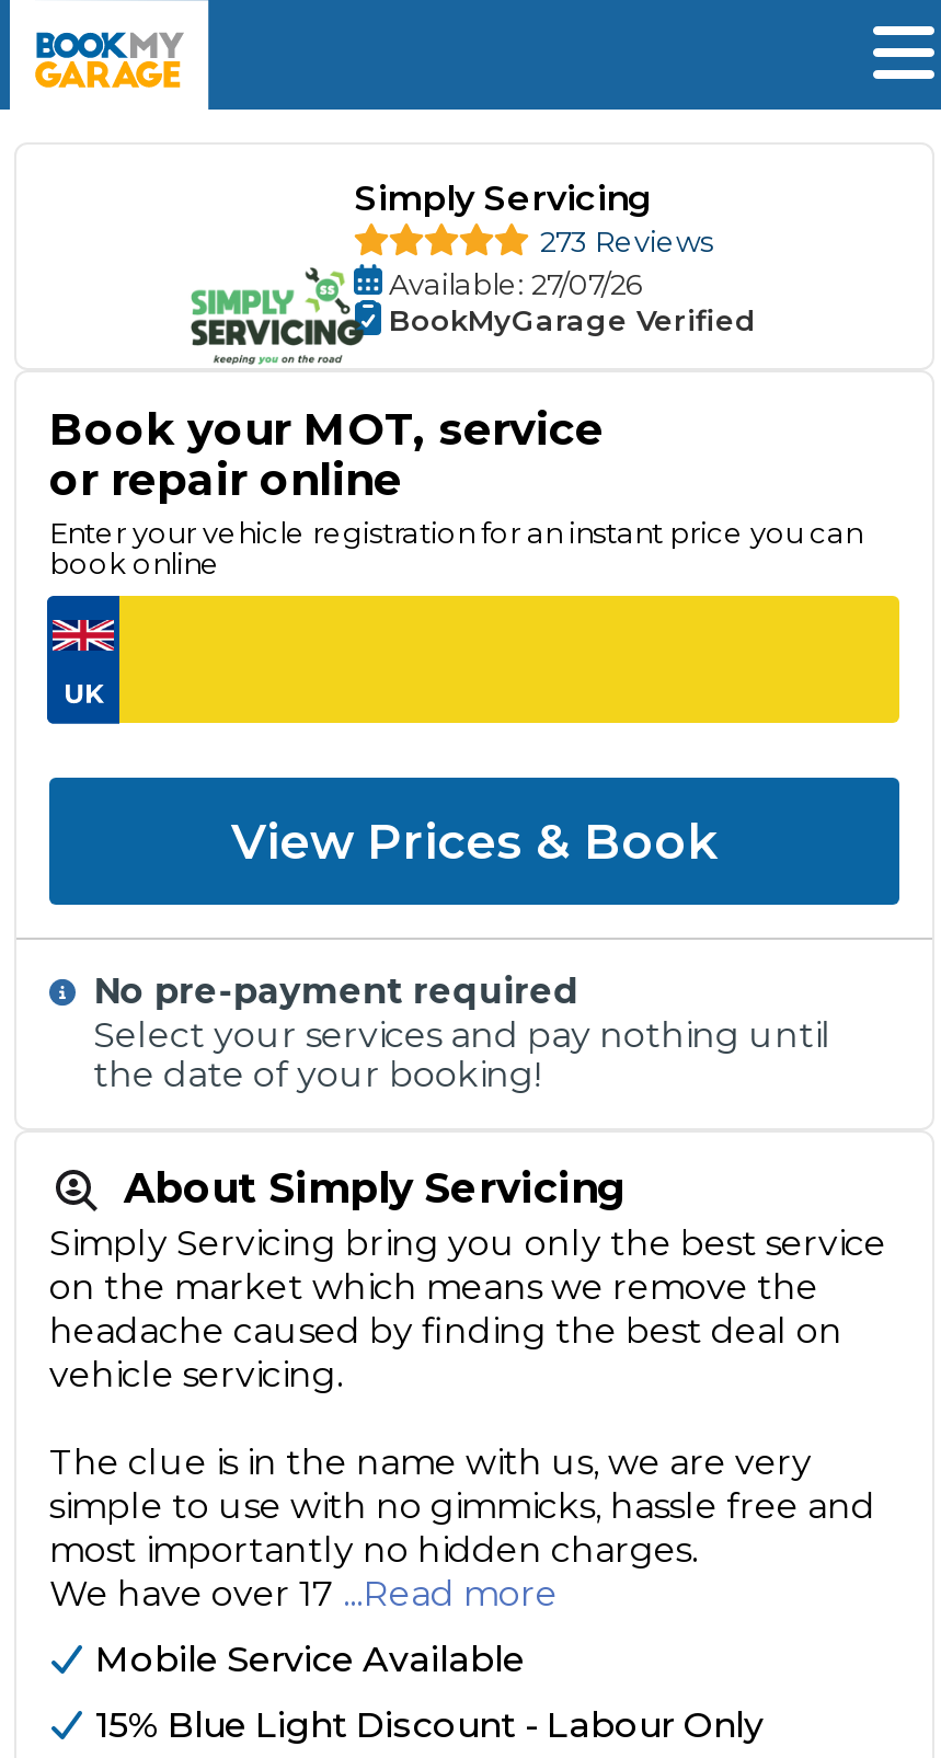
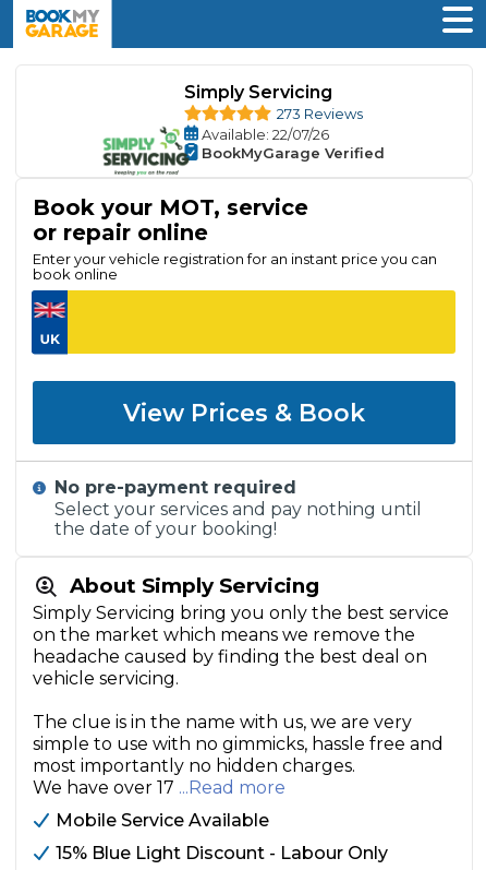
[389,265,643,300] Available: 27/07/26 -> [202,126,329,143] Available: 22/07/26

